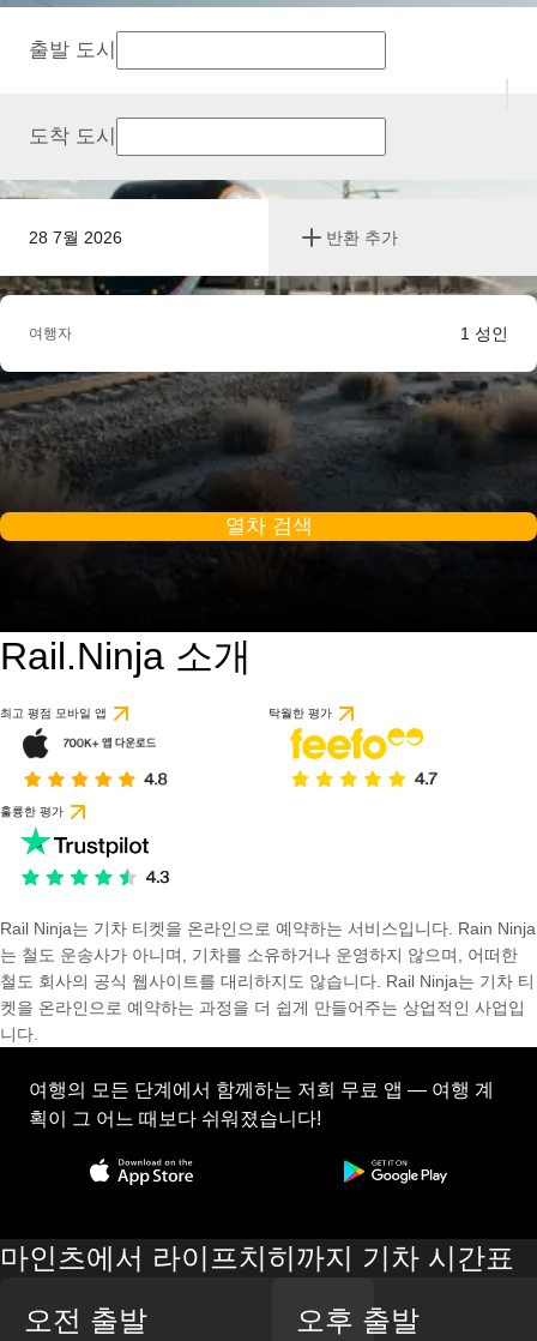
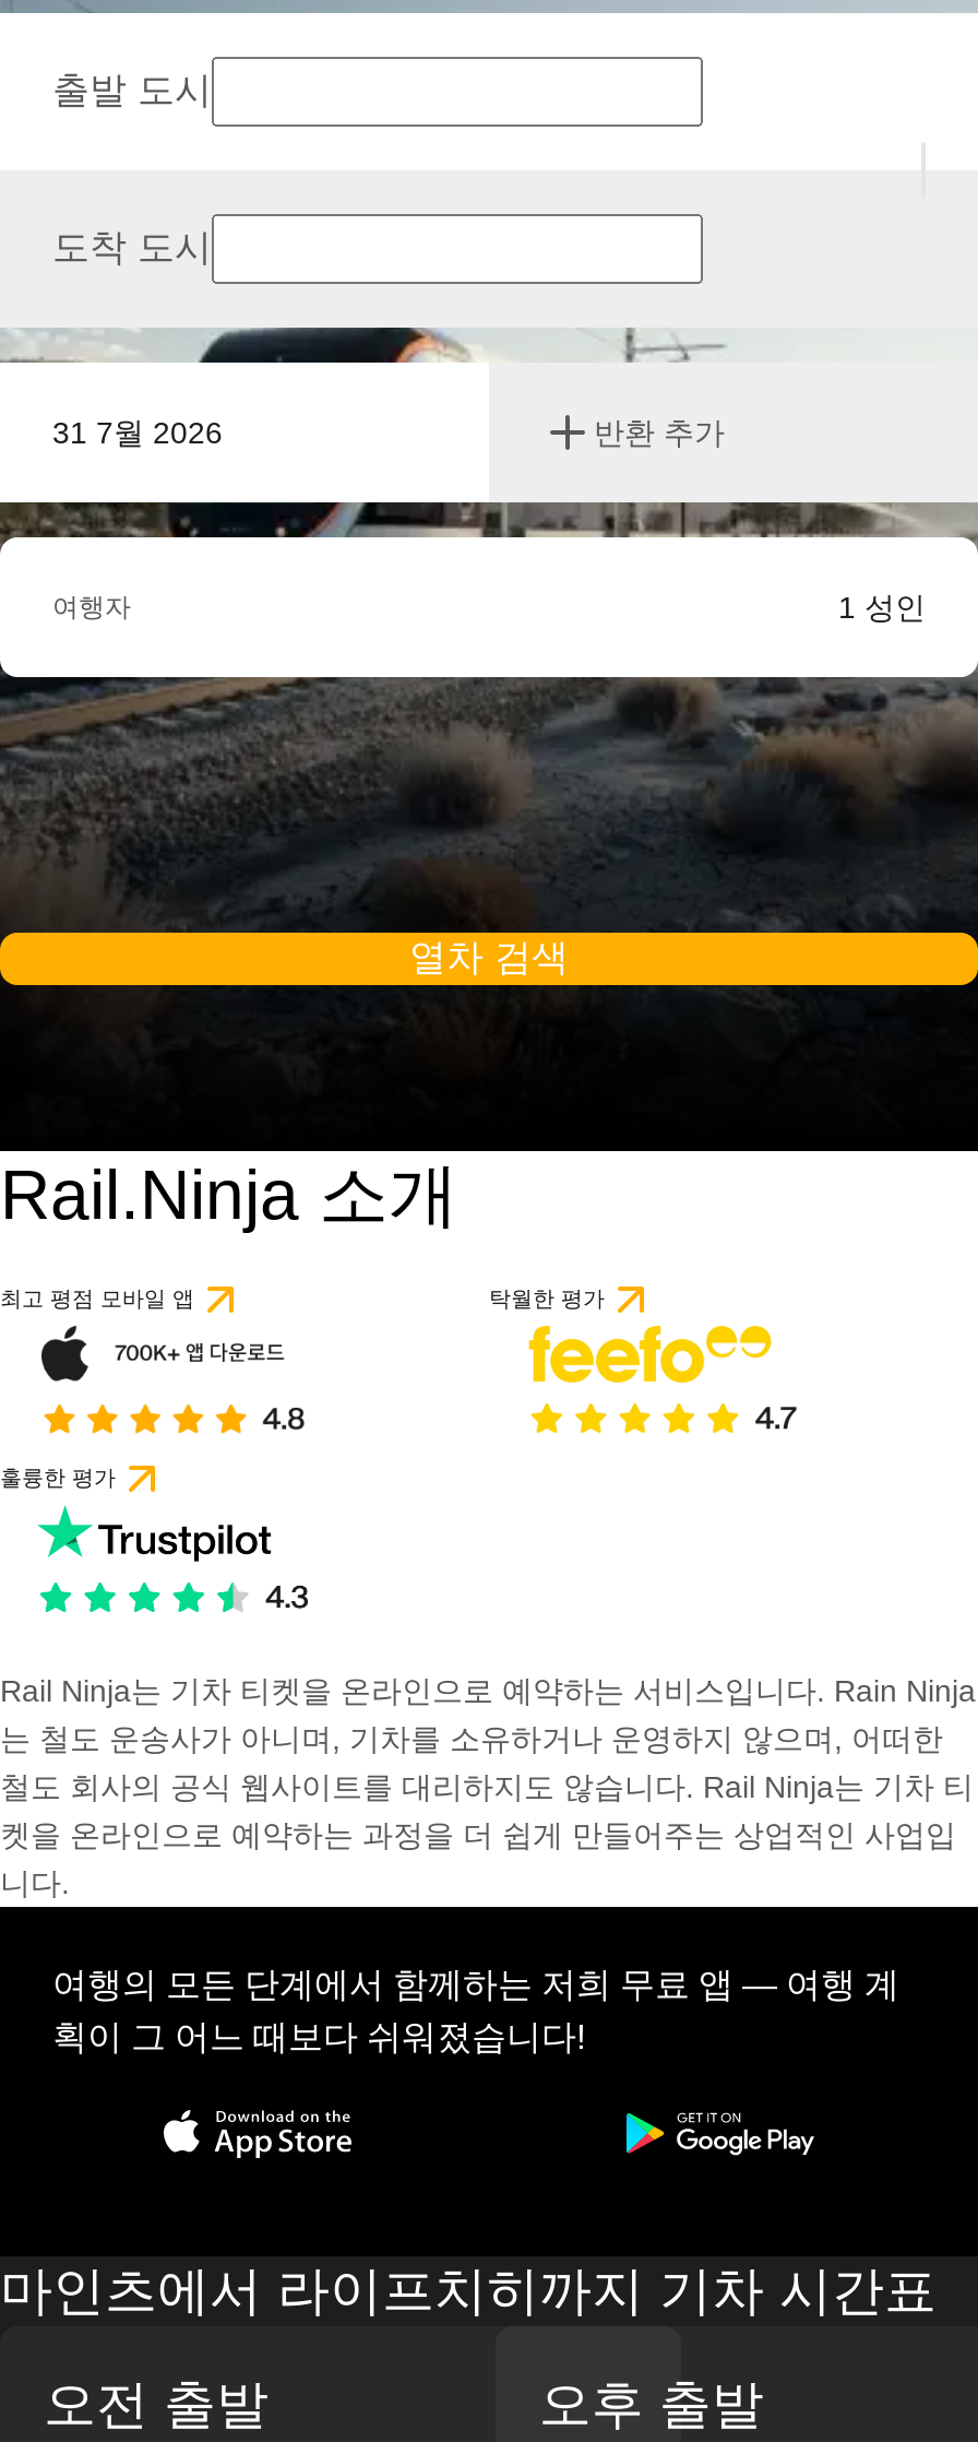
[29,228,122,247] 28 7월 2026 -> [52,415,223,450] 31 7월 2026

